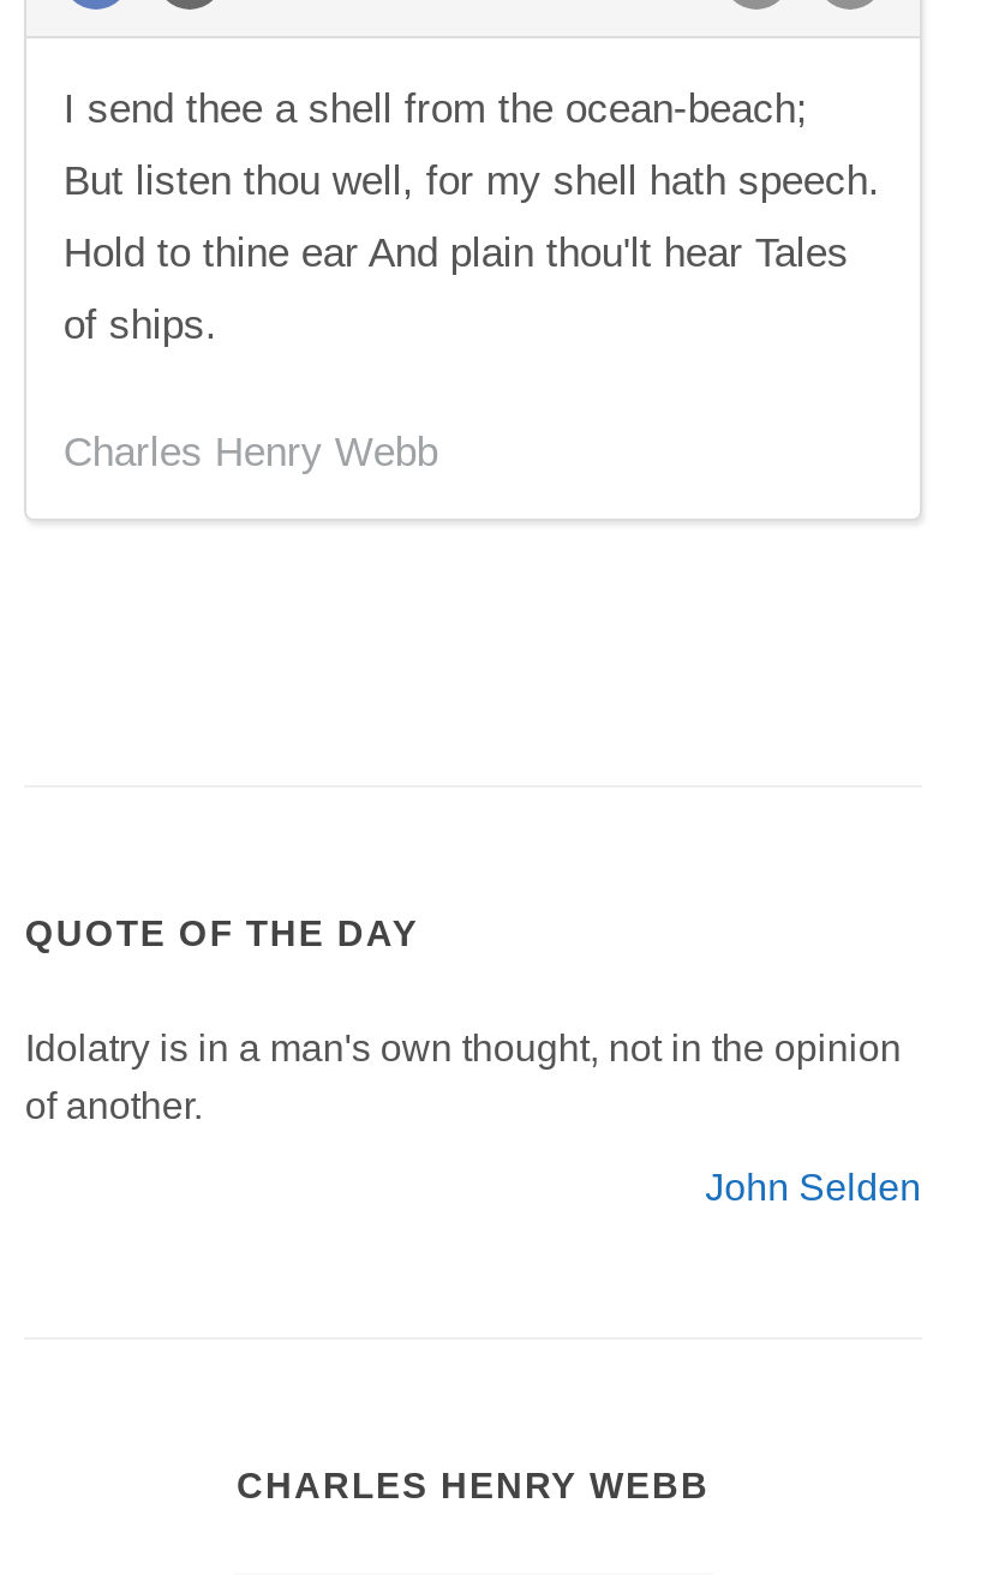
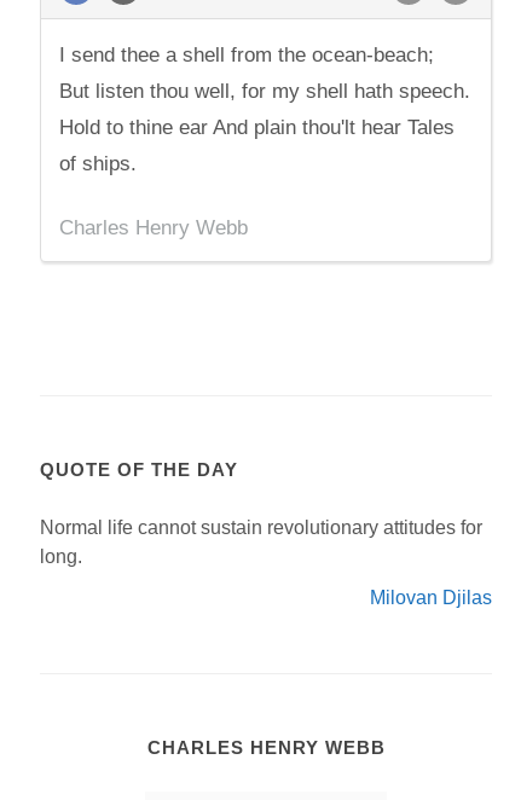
[25,1028,902,1126] Idolatry is in a man's own thought, not in the opinion | of another. -> [40,517,483,567] Normal life cannot sustain revolutionary attitudes for | long.
[705,1167,921,1208] John Selden -> [369,587,492,608] Milovan Djilas

